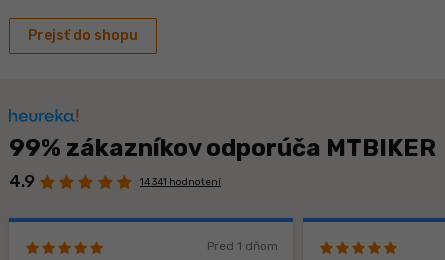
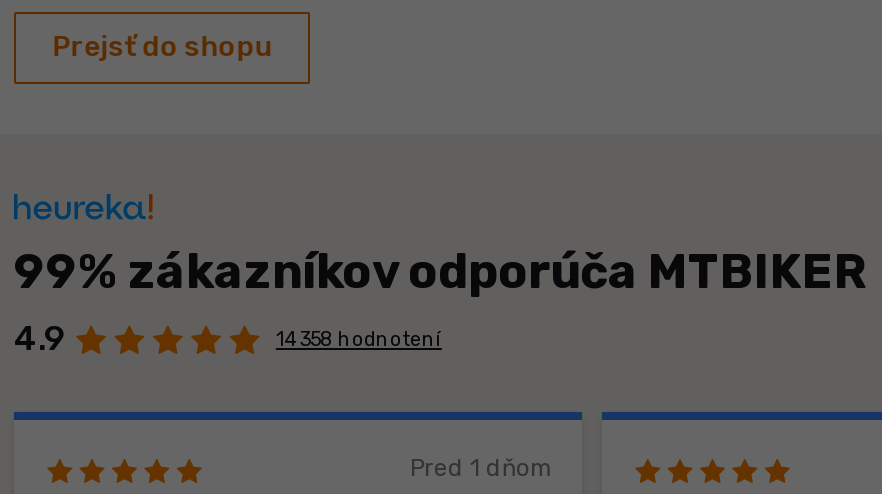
[140,176,221,188] 14 341 hodnotení -> [276,328,442,352] 14 358 hodnotení

